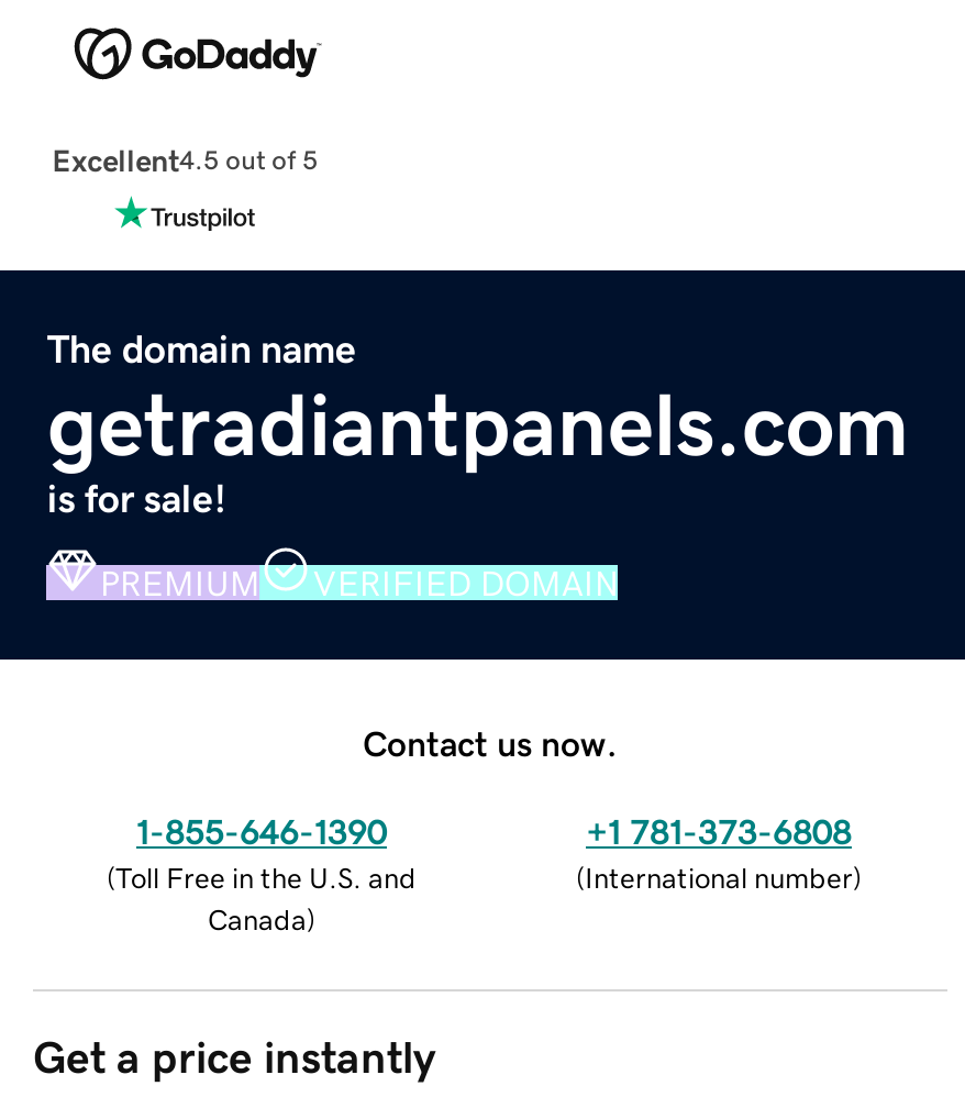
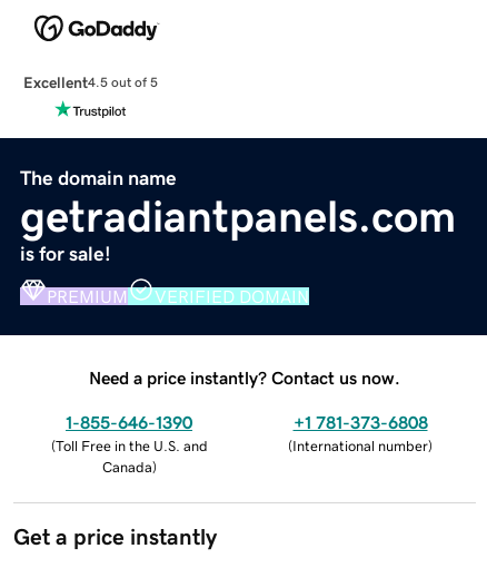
[363,725,618,760] Contact us now. -> [89,368,400,386] Need a price instantly? Contact us now.

